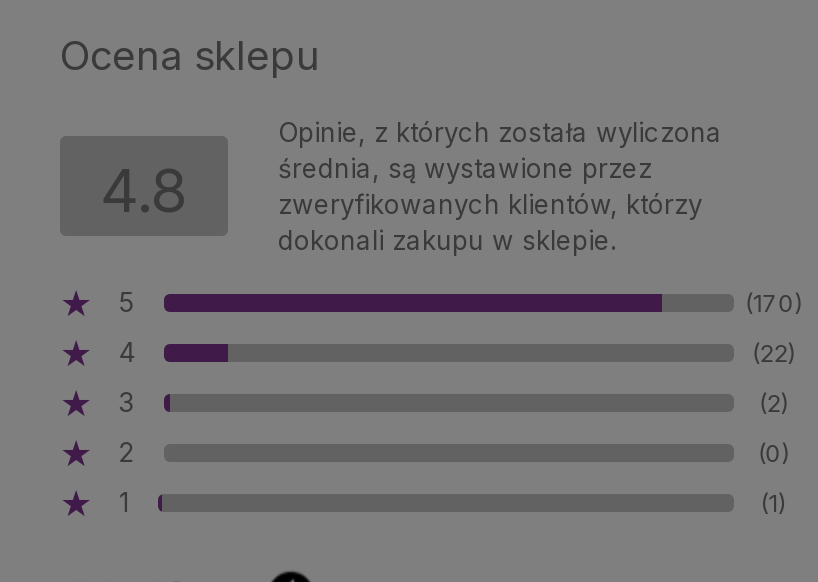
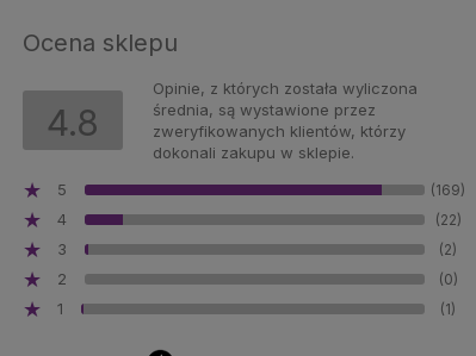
[744,287,802,317] (170) -> [431,181,466,198] (169)

